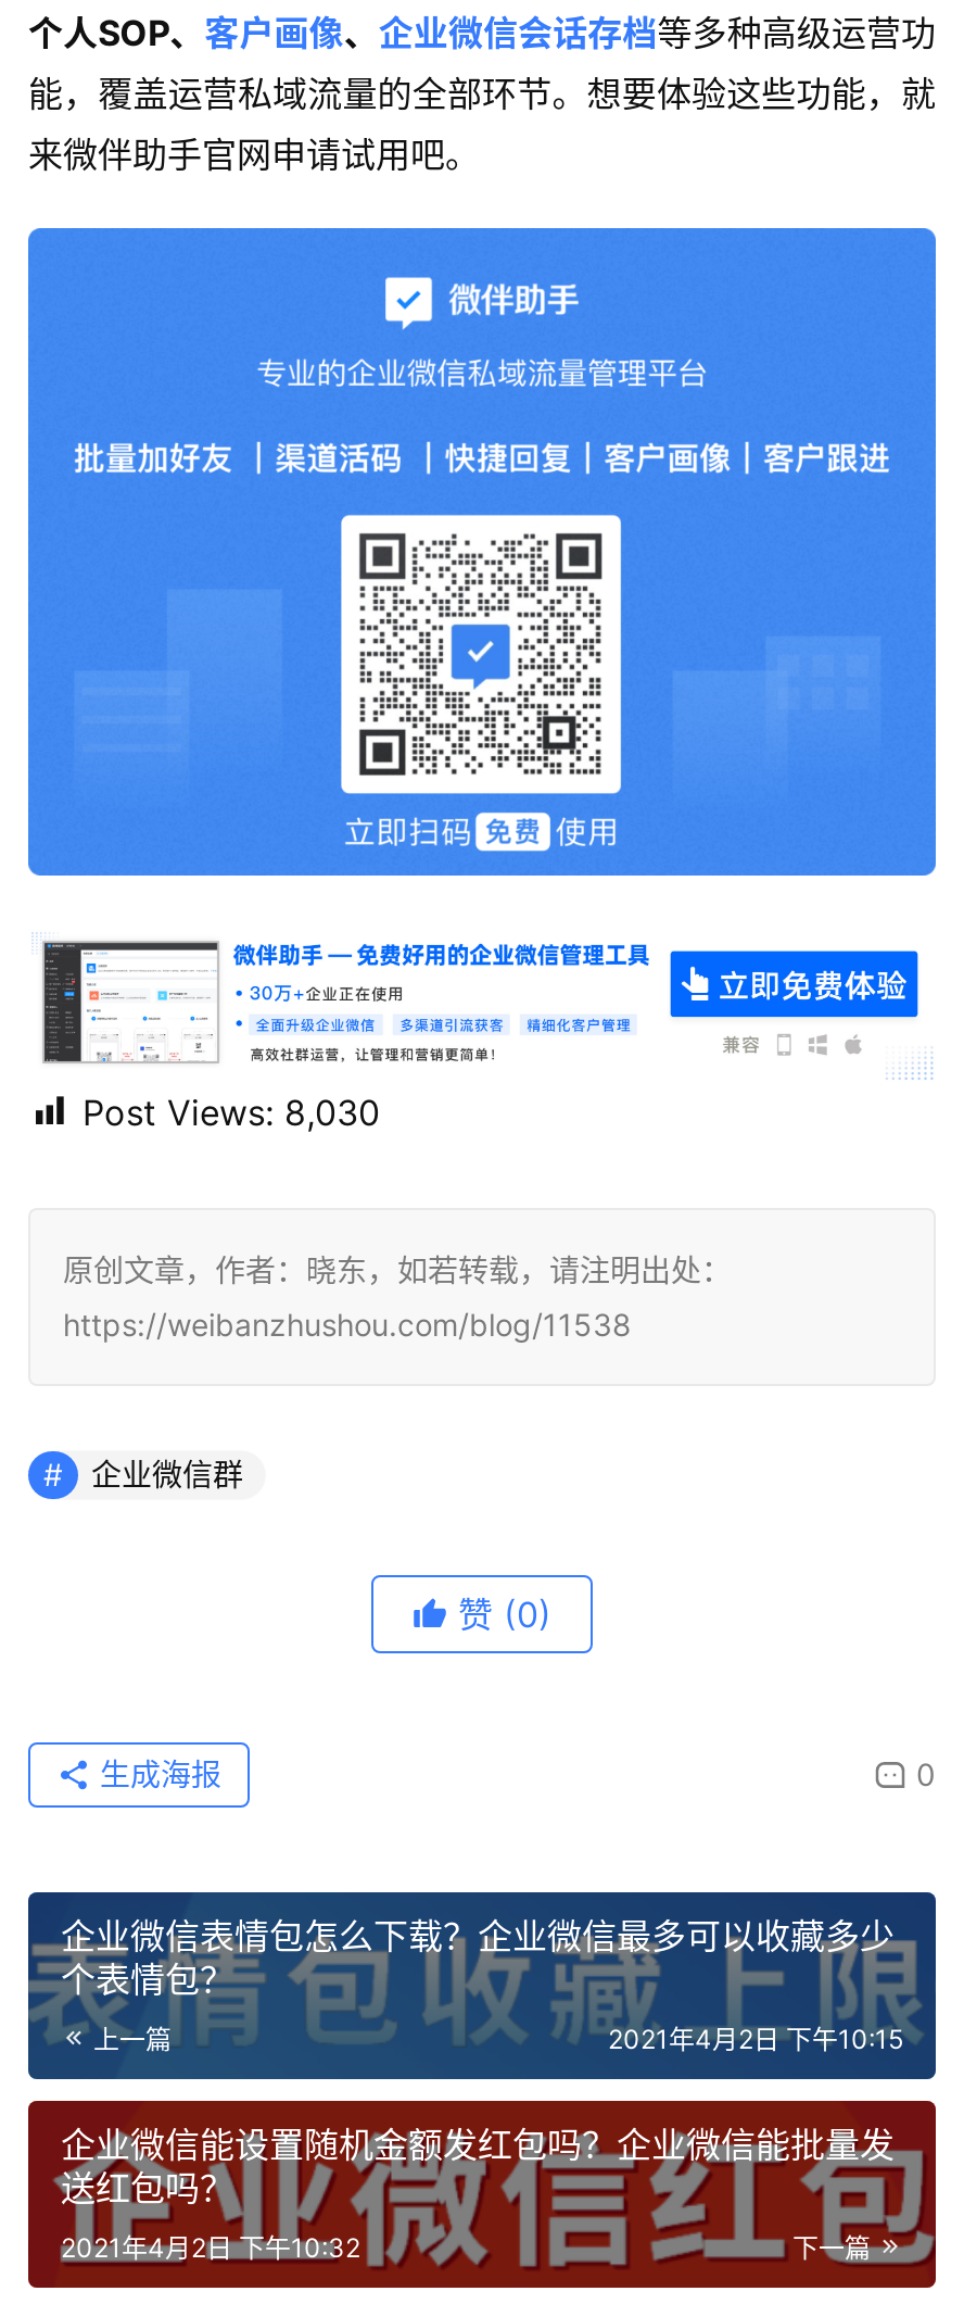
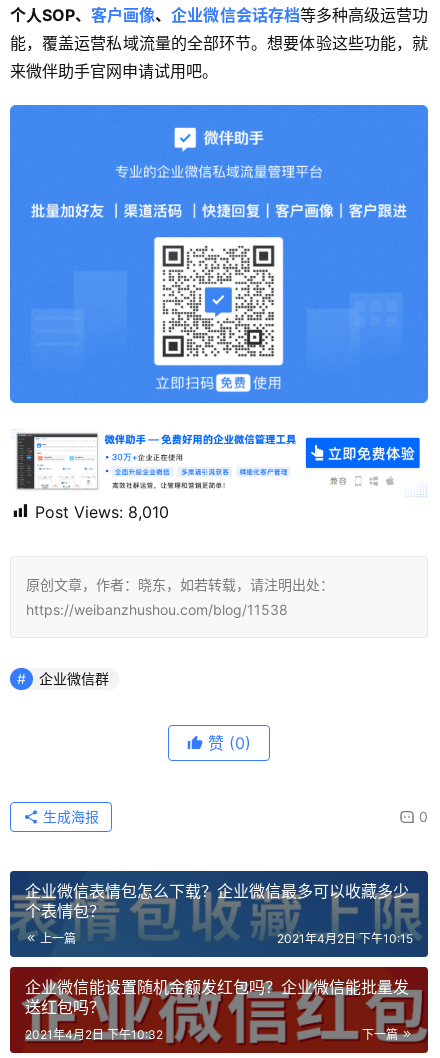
[83,1090,380,1133] Post Views: 8,030 -> [35,501,169,521] Post Views: 8,010

